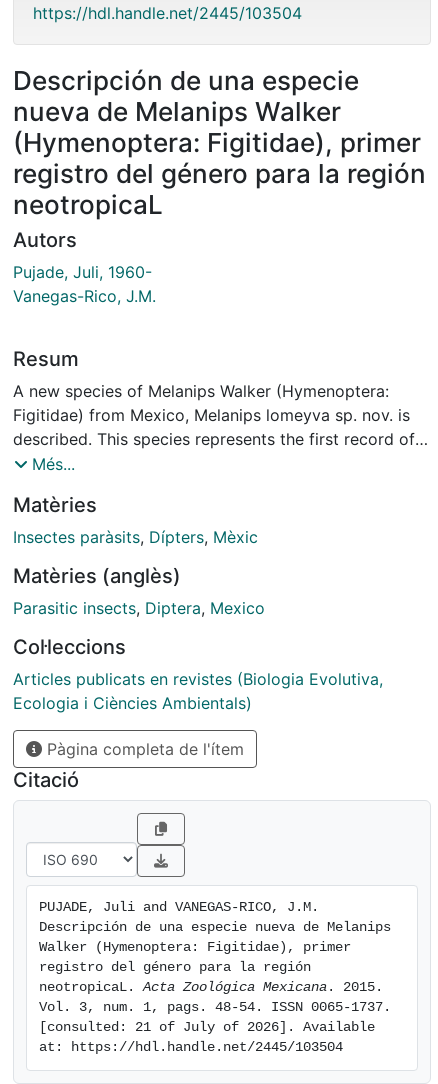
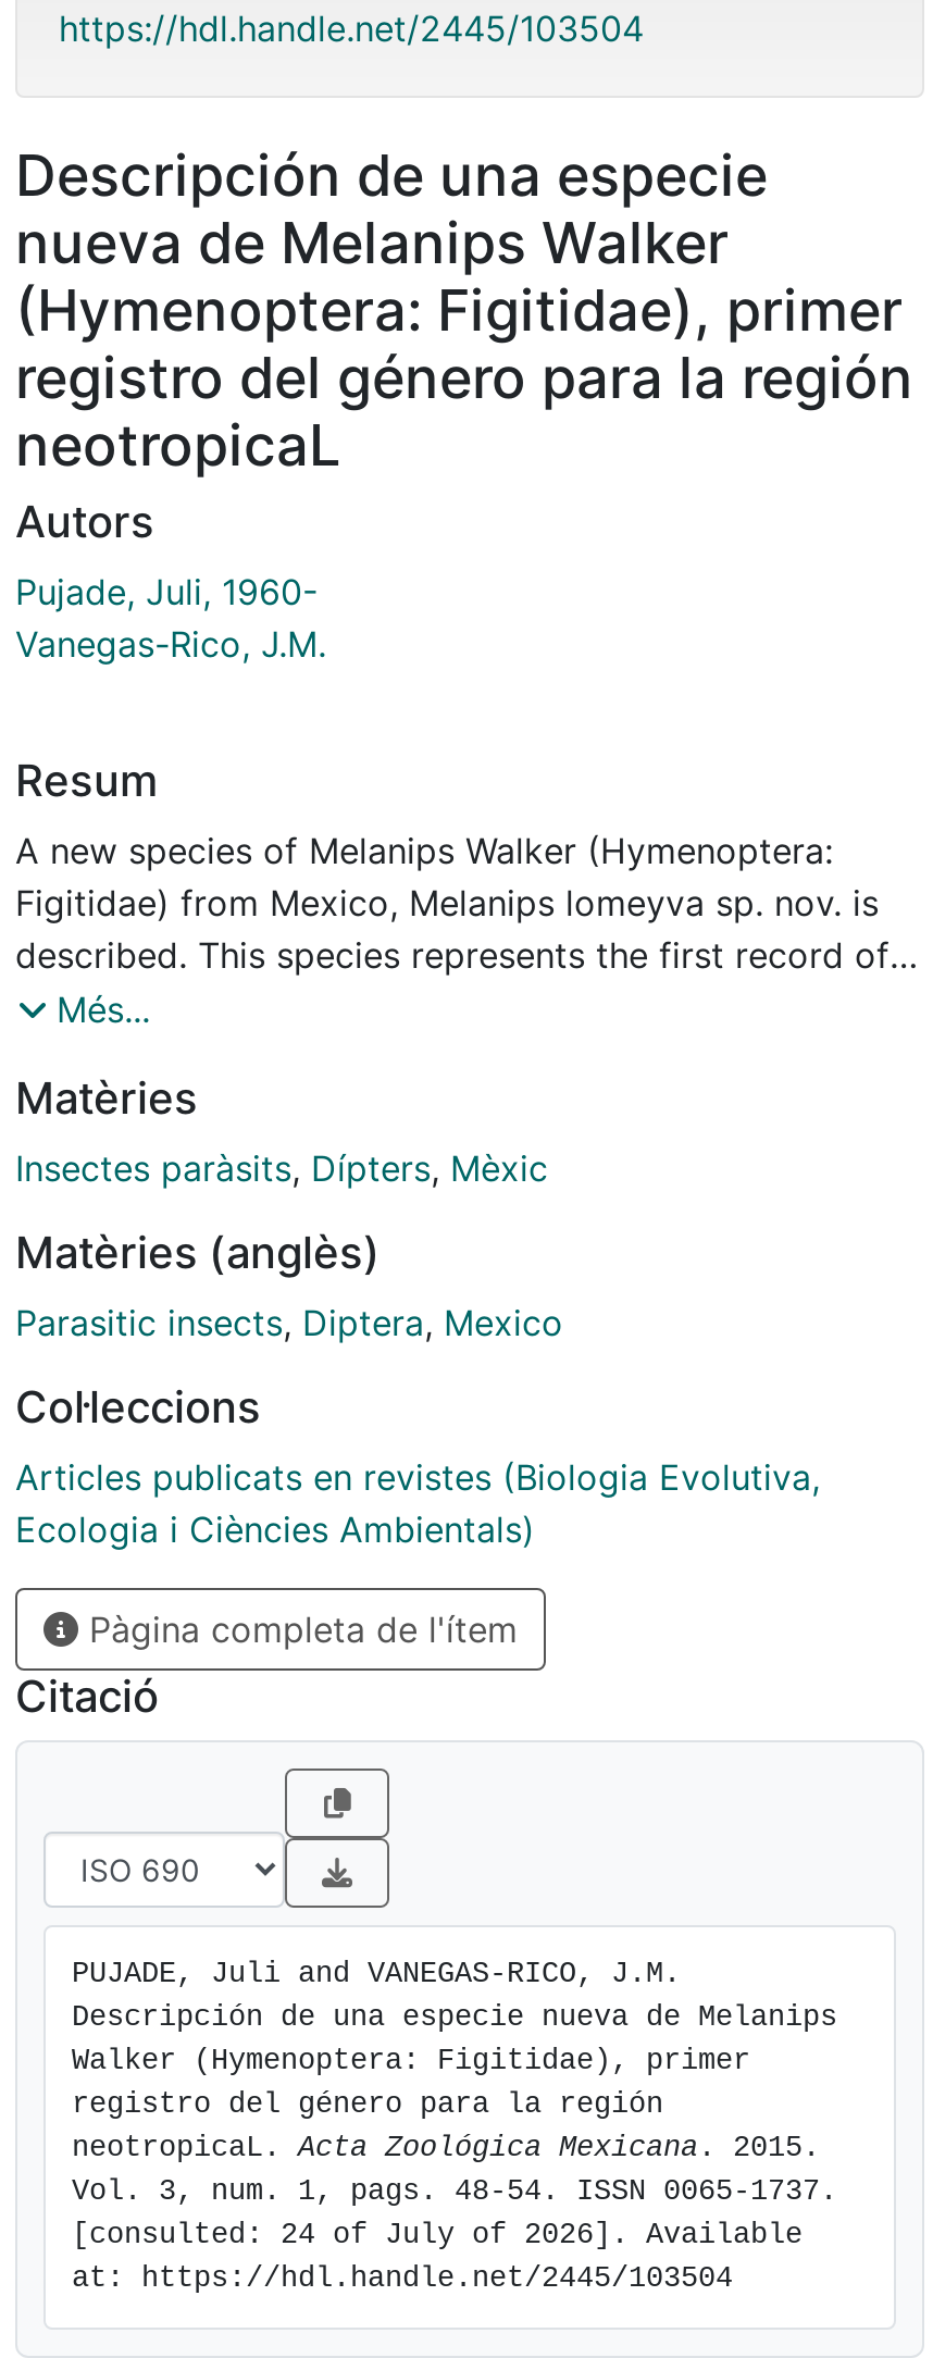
[39,1020,375,1035] [consulted: 21 of July of 2026]. Available -> [72,2220,803,2252] [consulted: 24 of July of 2026]. Available

